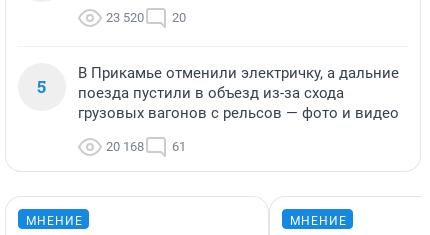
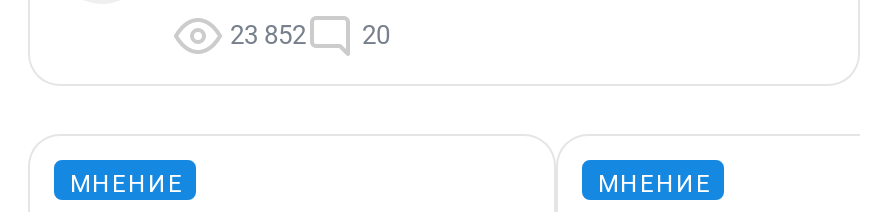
[106,10,186,25] 23 520 20 -> [230,20,390,50] 23 852 20
[78,64,399,154] В Прикамье отменили электричку, а дальние | поезда пустили в объезд из-за схода | грузовых вагонов с рельсов — фото и видео | 20 168 | 61 -> none
[37,75,47,98] 5 -> none

